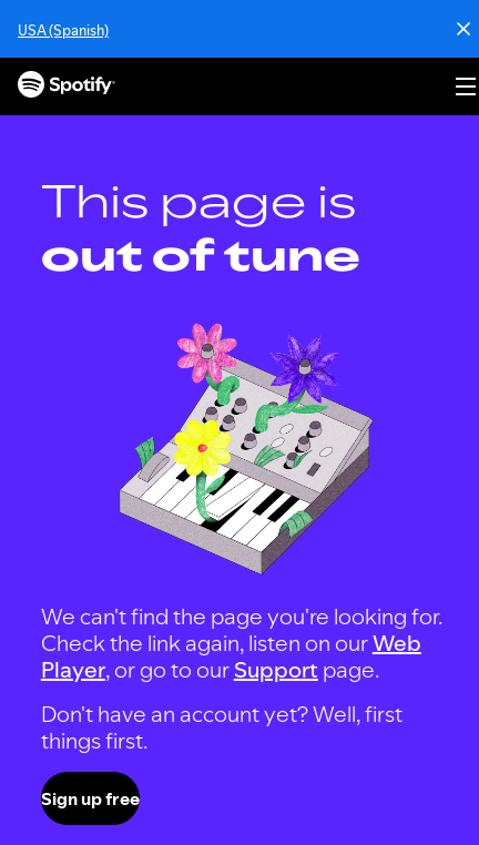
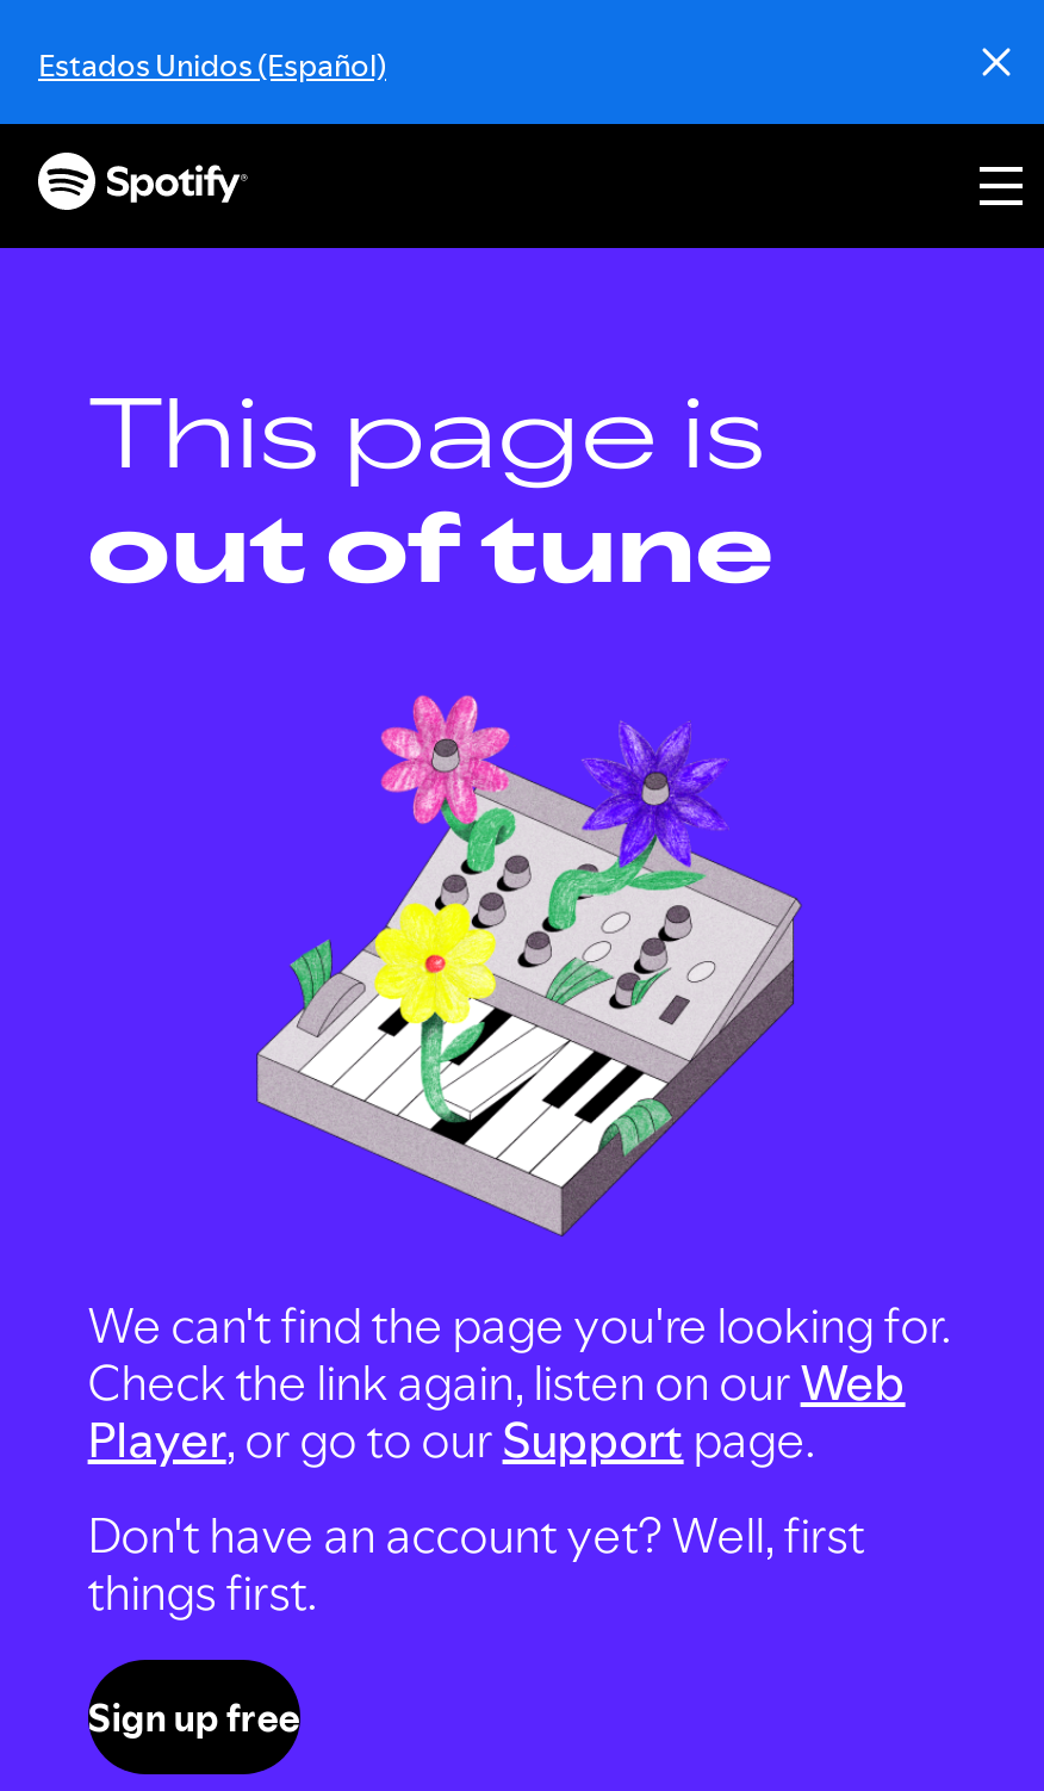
[18,20,109,40] USA (Spanish) -> [38,43,386,86] Estados Unidos (Español)

